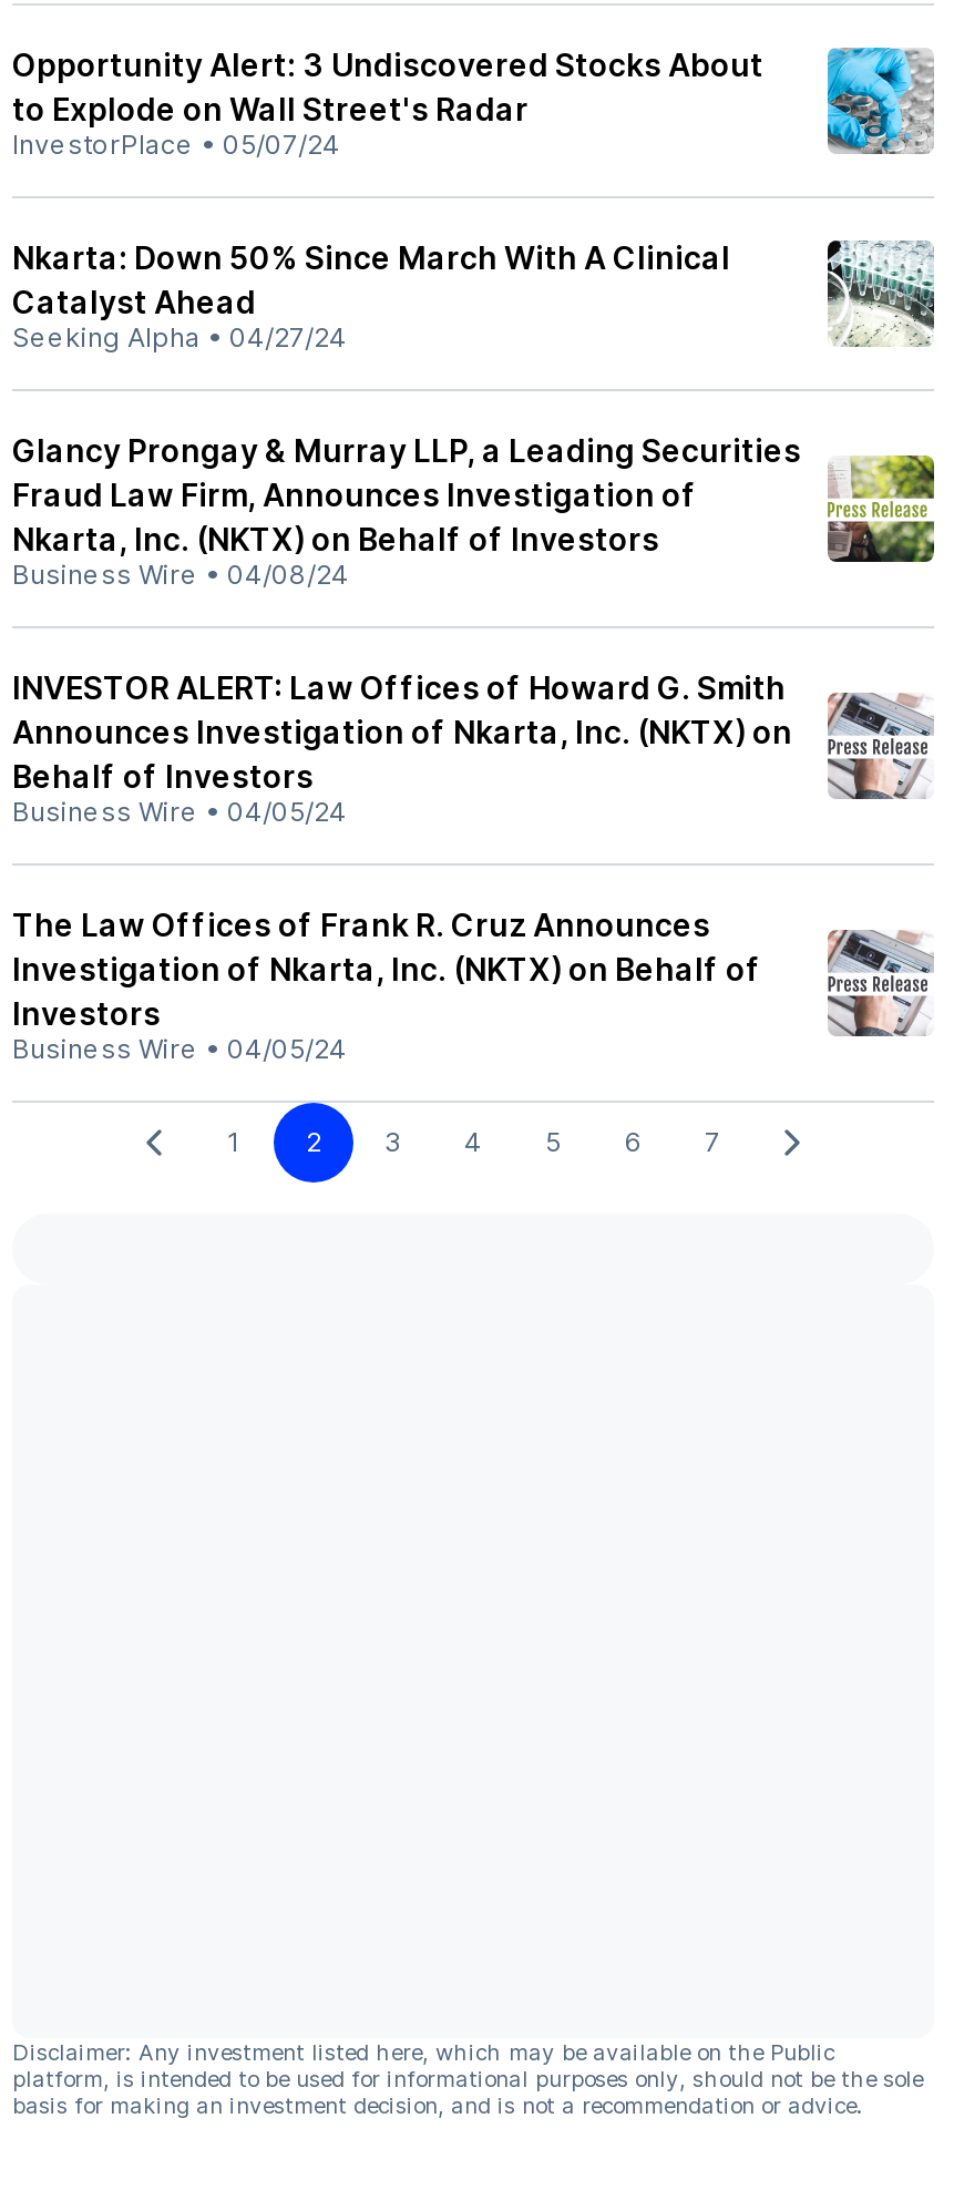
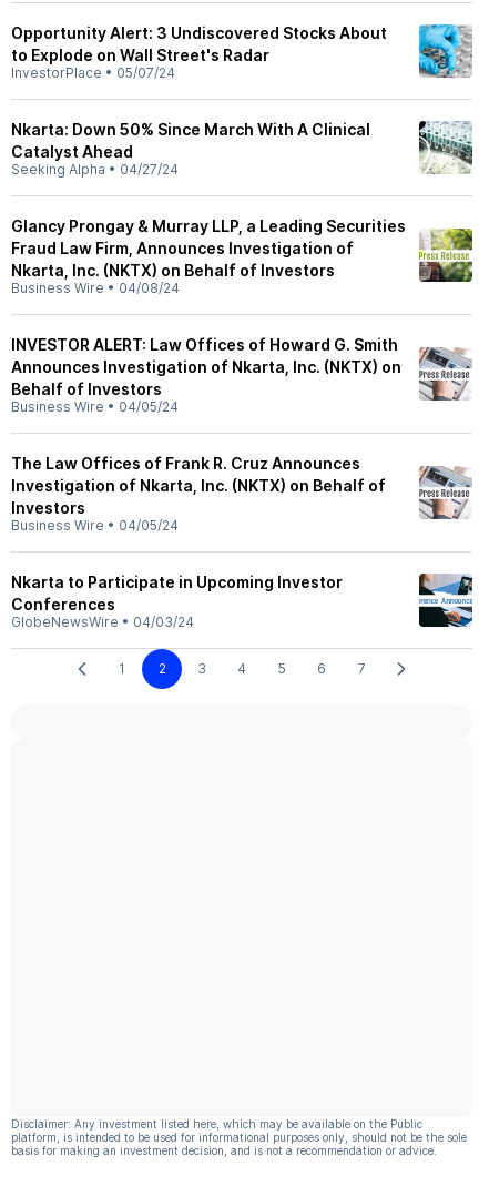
none -> [11,572,343,630] Nkarta to Participate in Upcoming Investor | Conferences | GlobeNewsWire • 04/03/24
none -> [418,572,473,628] [image]

